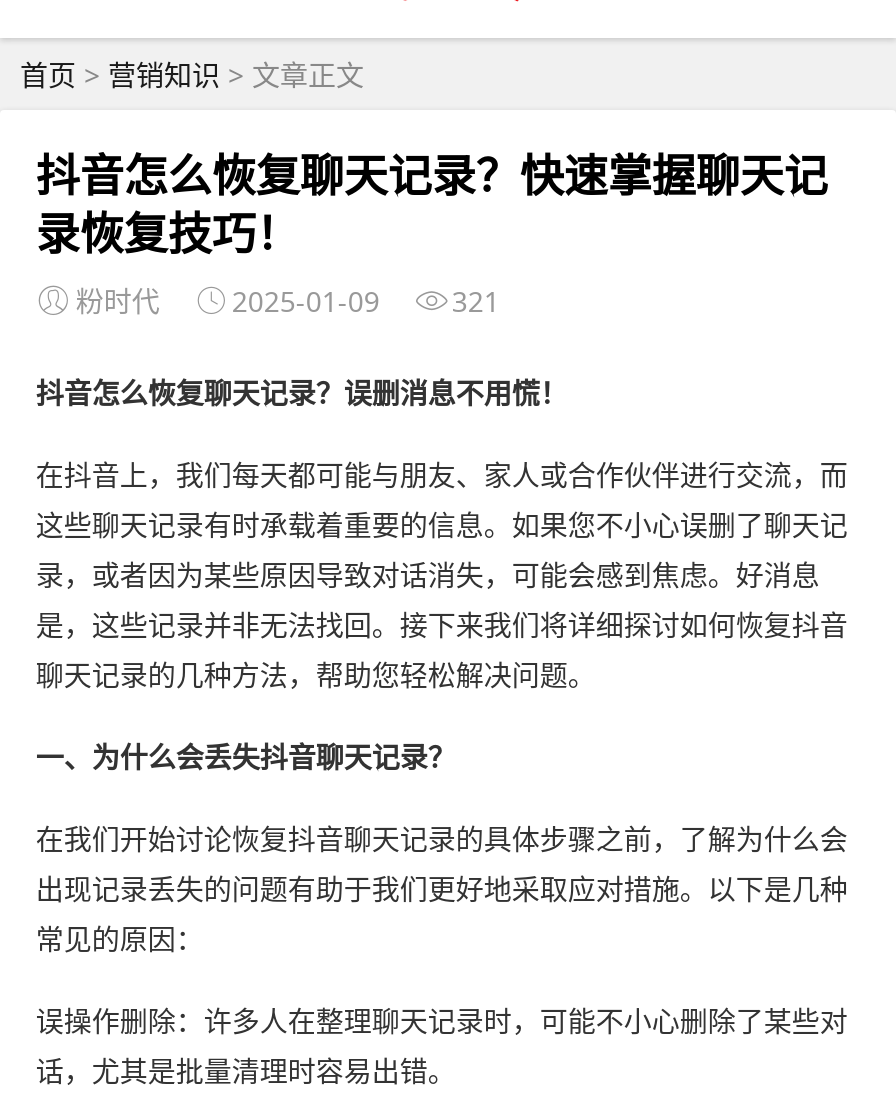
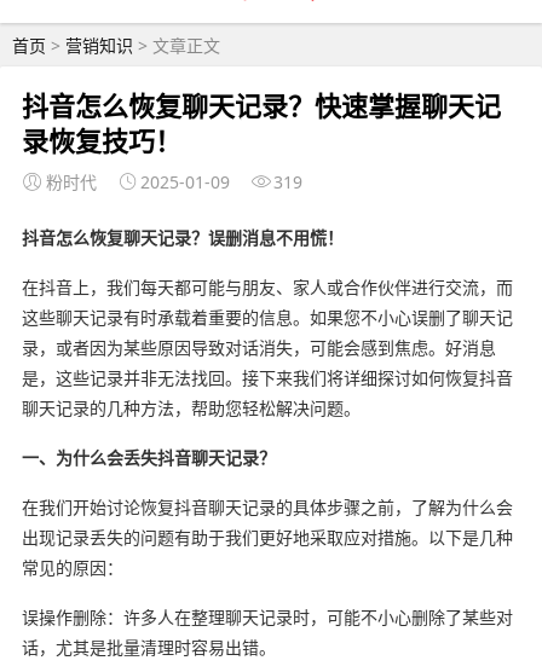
[76,282,500,320] 粉时代 2025-01-09 321 -> [46,170,302,193] 粉时代 2025-01-09 319

